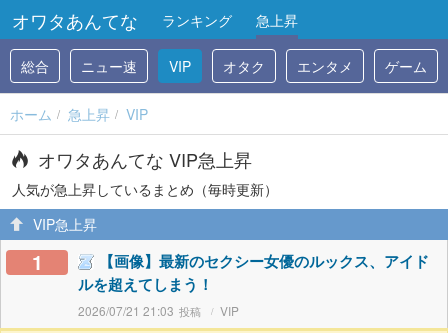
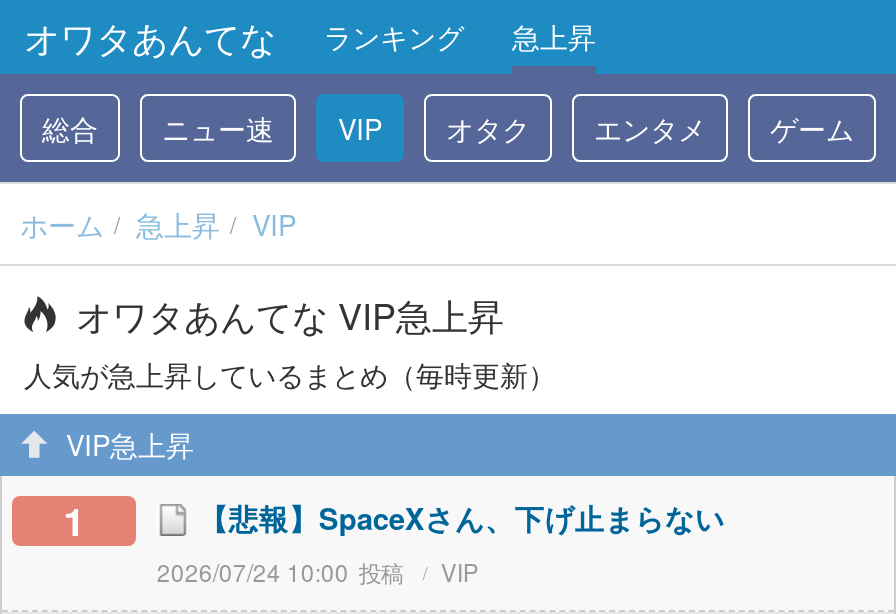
[78,250,429,319] 【画像】最新のセクシー女優のルックス、アイド | ルを超えてしまう！ | 2026/07/21 21:03 -> [157,496,725,588] 【悲報】SpaceXさん、下げ止まらない | 2026/07/24 10:00

